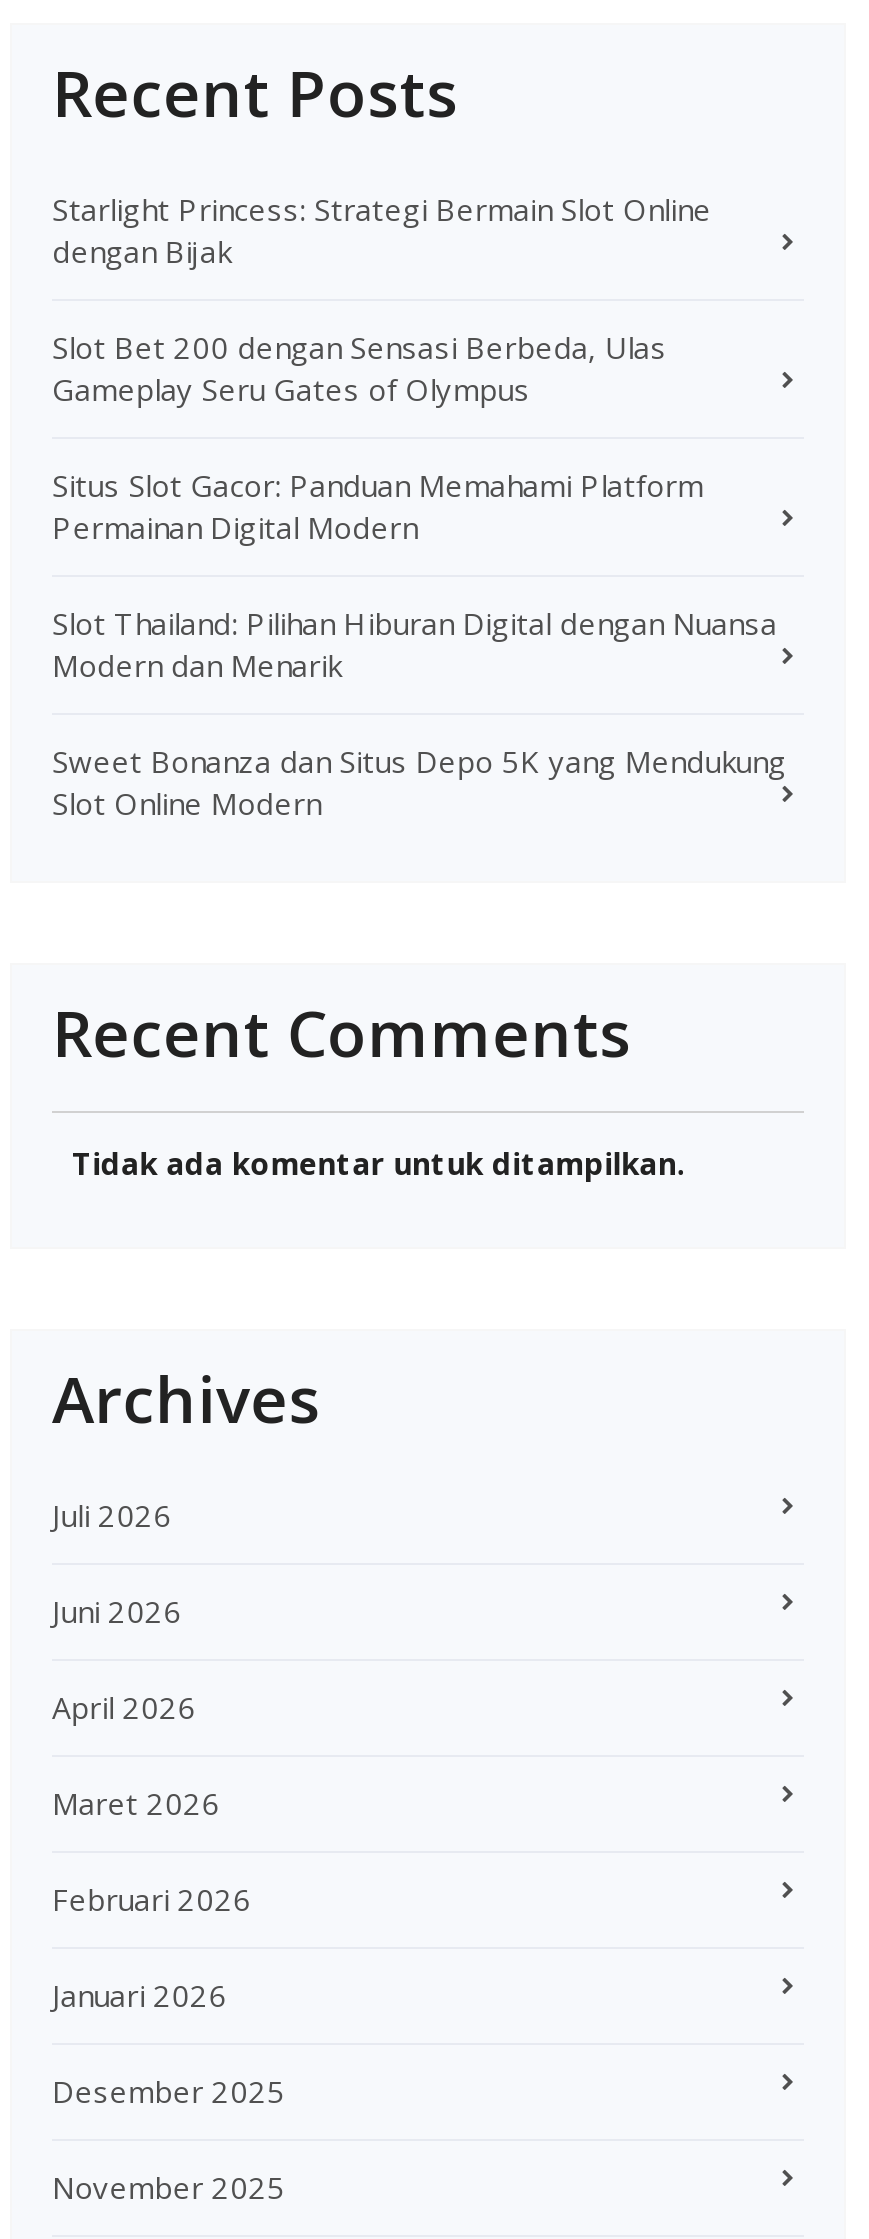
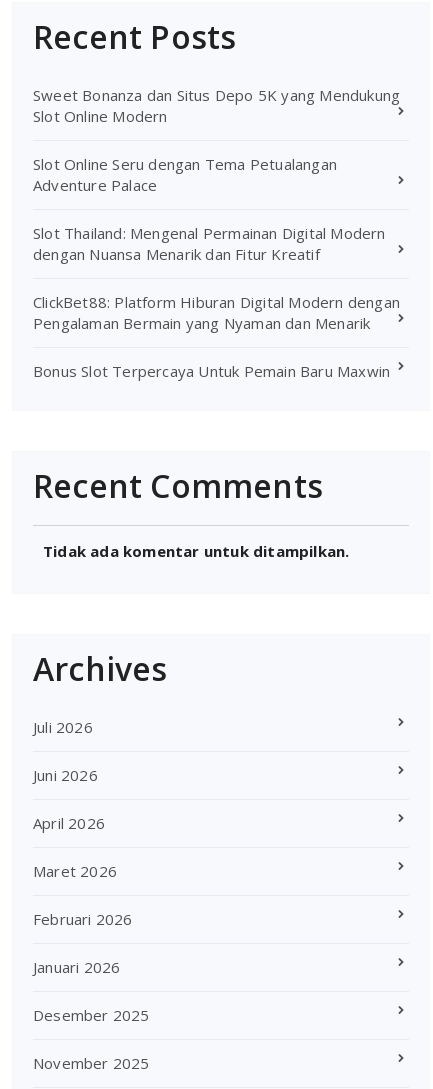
[52,189,777,685] Starlight Princess: Strategi Bermain Slot Online | dengan Bijak | Slot Bet 200 dengan Sensasi Berbeda, Ulas | Gameplay Seru Gates of Olympus | Situs Slot Gacor: Panduan Memahami Platform | Permainan Digital Modern | Slot Thailand: Pilihan Hiburan Digital dengan Nuansa | Modern dan Menarik -> none
moved [52,741,786,823] -> [33,85,400,126]: Sweet Bonanza dan Situs Depo 5K yang Mendukung | Slot Online Modern
none -> [33,154,400,381] Slot Online Seru dengan Tema Petualangan | Adventure Palace | Slot Thailand: Mengenal Permainan Digital Modern | dengan Nuansa Menarik dan Fitur Kreatif | ClickBet88: Platform Hiburan Digital Modern dengan | Pengalaman Bermain yang Nyaman dan Menarik | Bonus Slot Terpercaya Untuk Pemain Baru Maxwin

